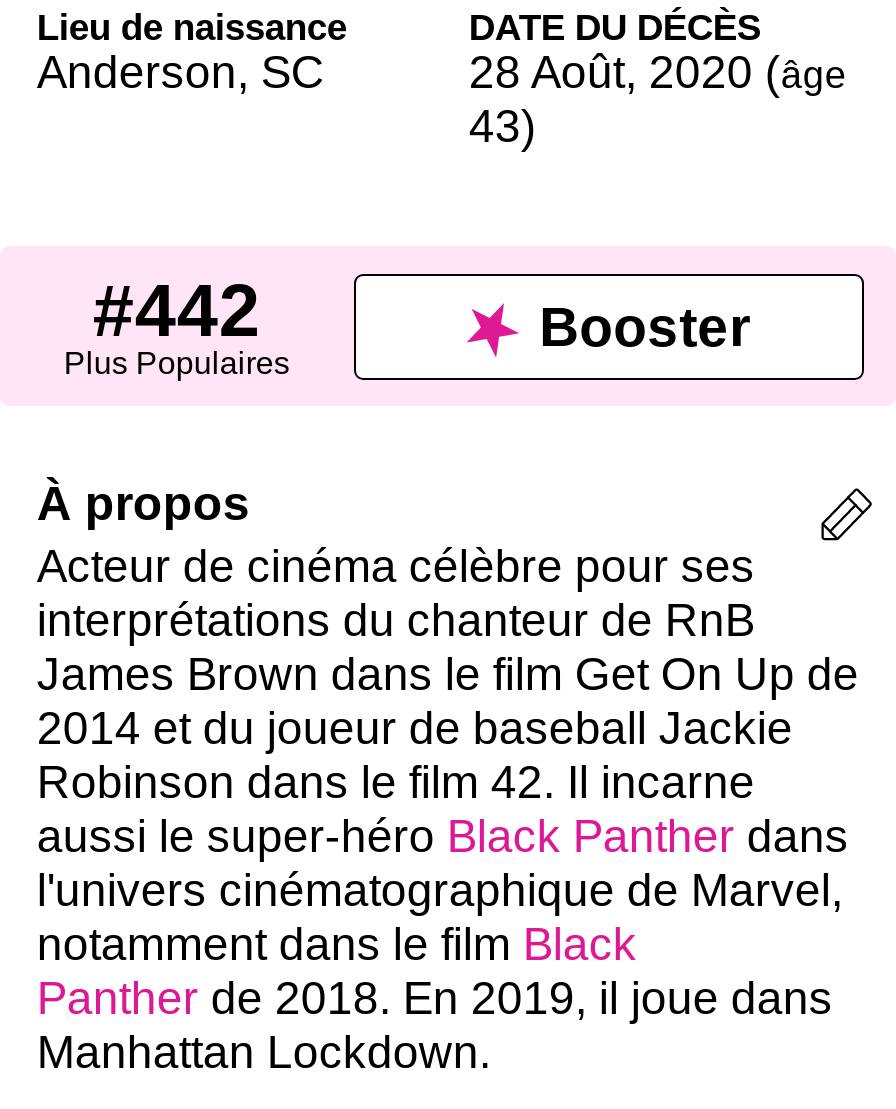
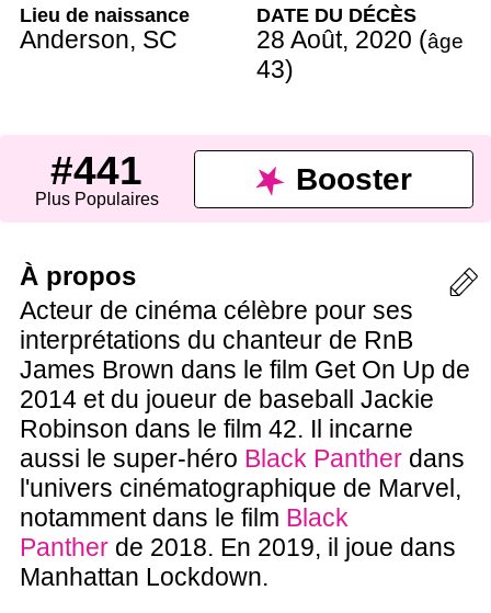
[93,269,261,351] #442 -> [51,147,143,192] #441

